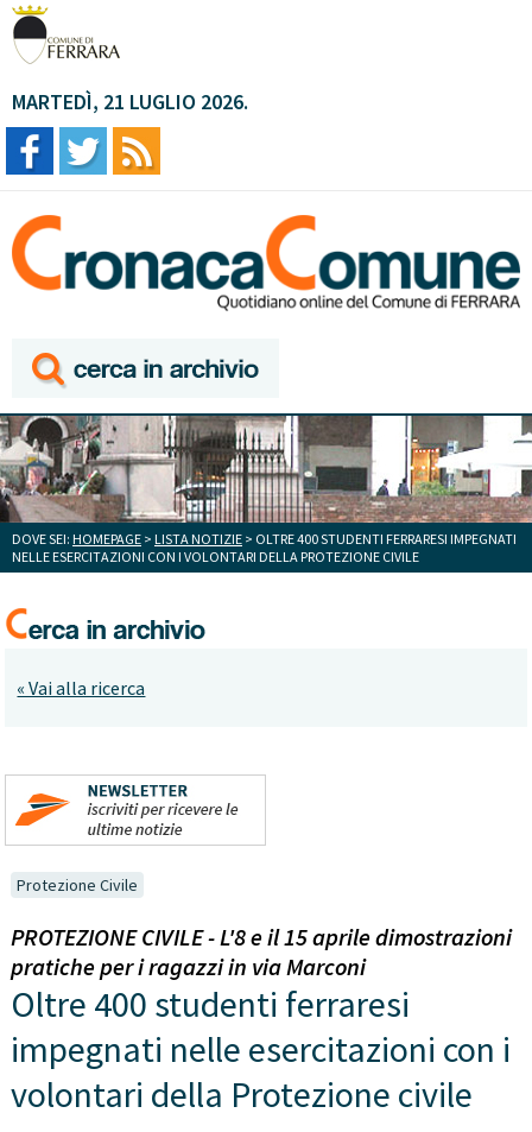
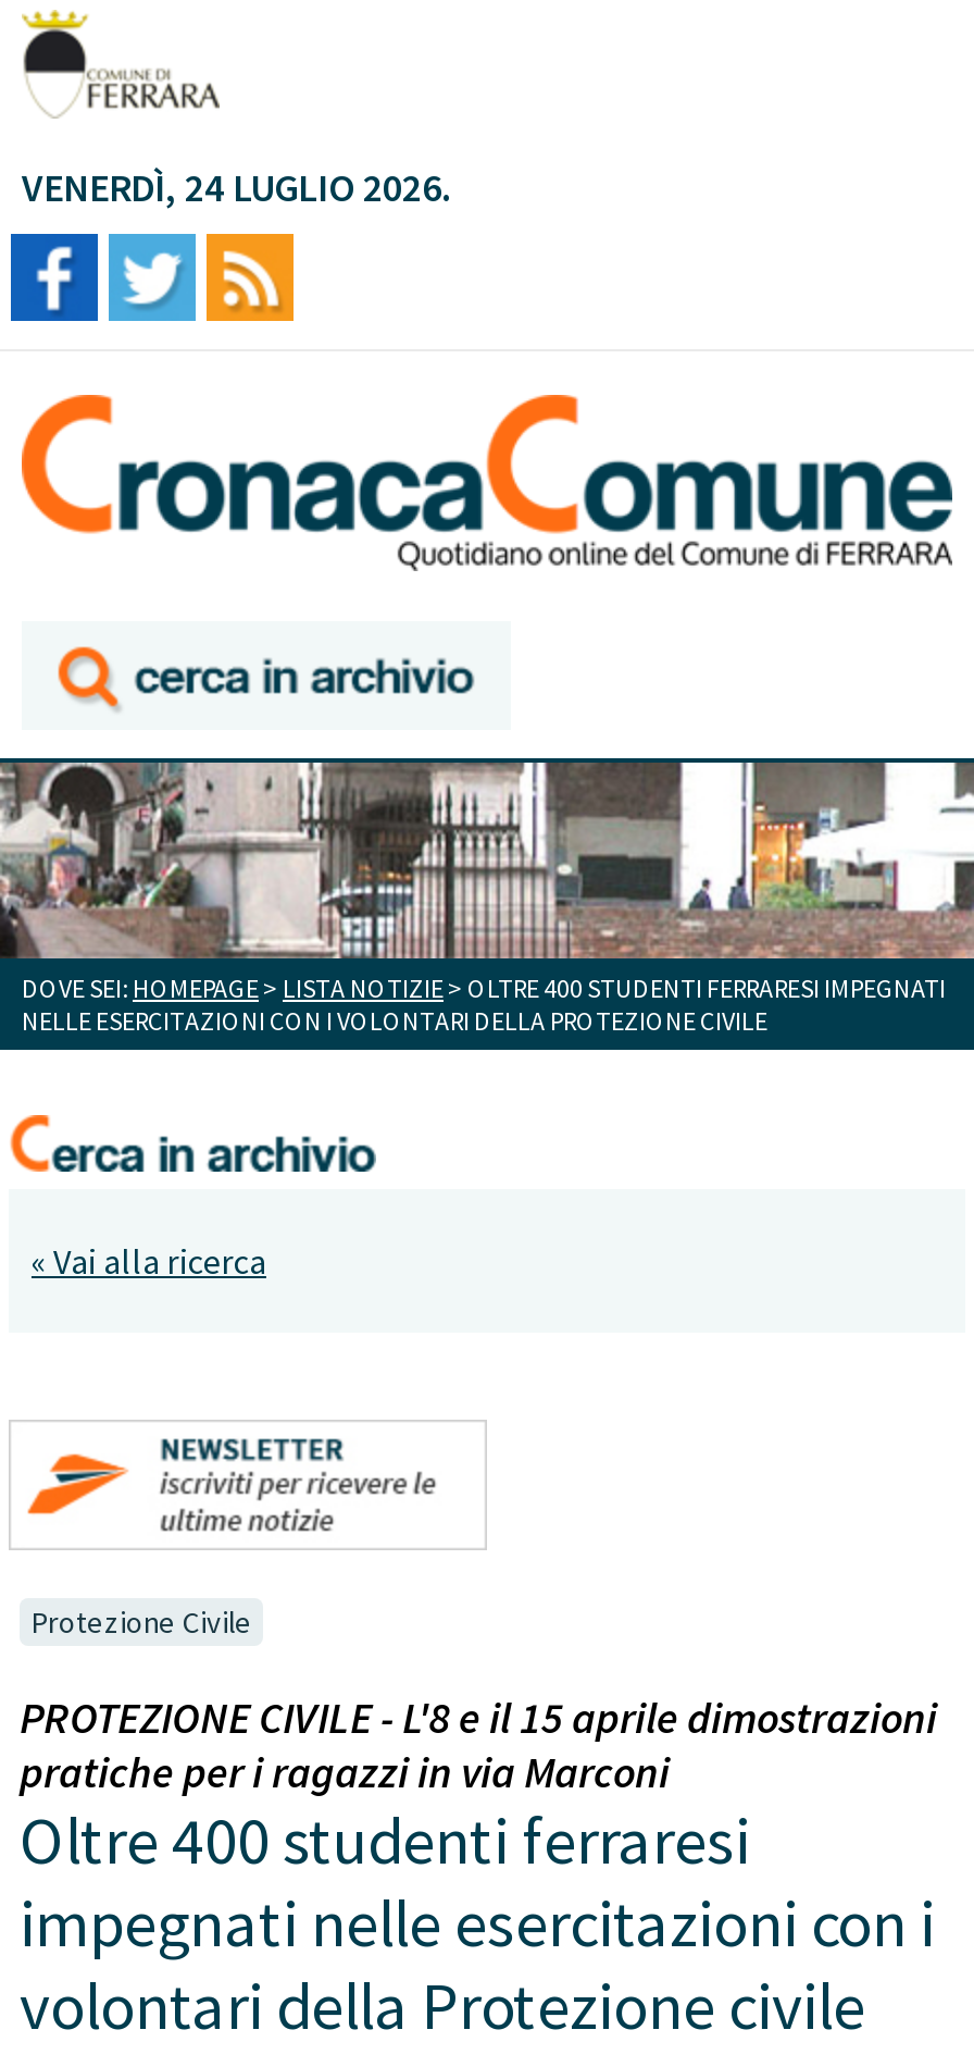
[12,88,248,115] MARTEDÌ, 21 LUGLIO 2026. -> [22,162,450,212] VENERDÌ, 24 LUGLIO 2026.

